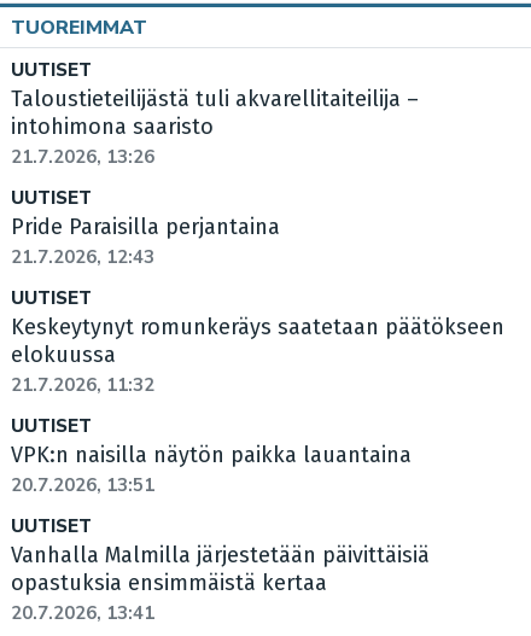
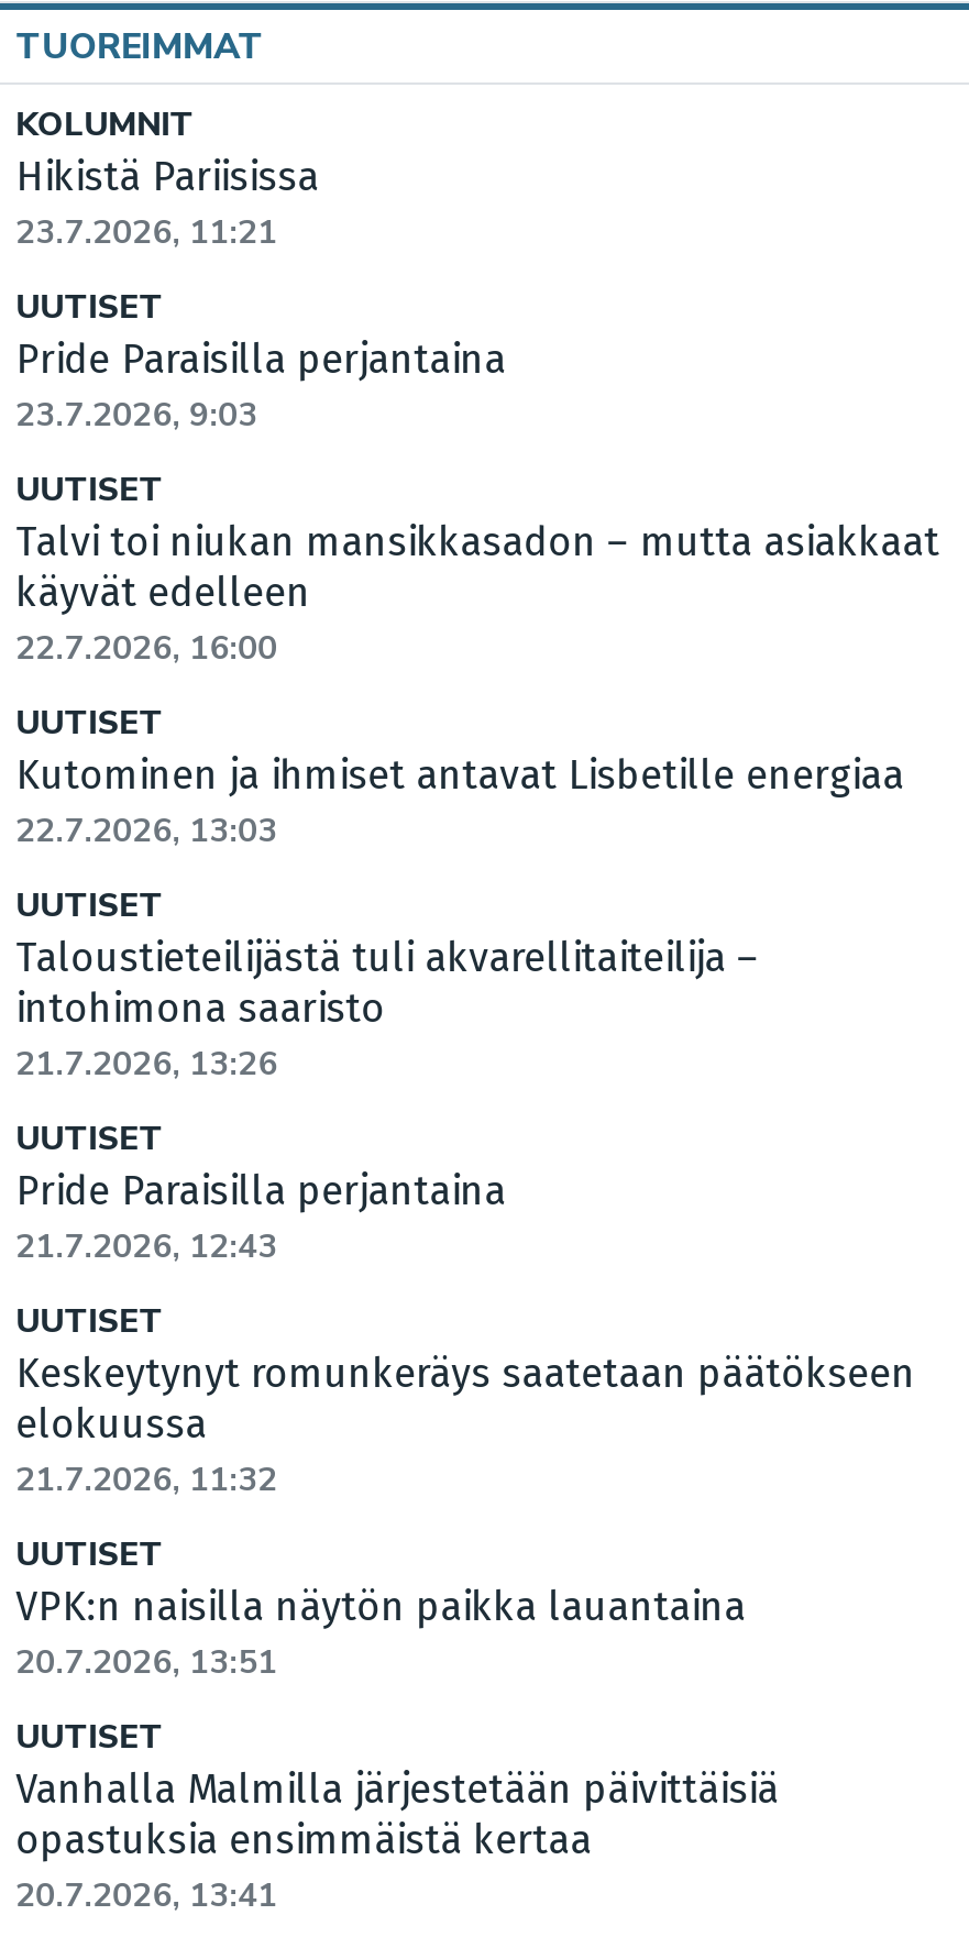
none -> [16,103,940,854] KOLUMNIT | Hikistä Pariisissa | 23.7.2026, 11:21 | UUTISET | Pride Paraisilla perjantaina | 23.7.2026, 9:03 | UUTISET | Talvi toi niukan mansikkasadon – mutta asiakkaat | käyvät edelleen | 22.7.2026, 16:00 | UUTISET | Kutominen ja ihmiset antavat Lisbetille energiaa | 22.7.2026, 13:03

